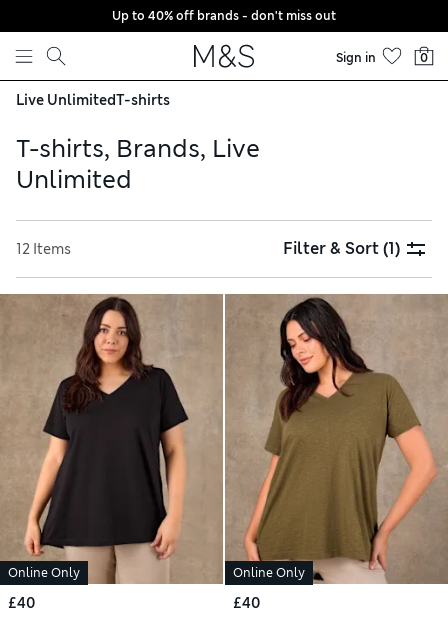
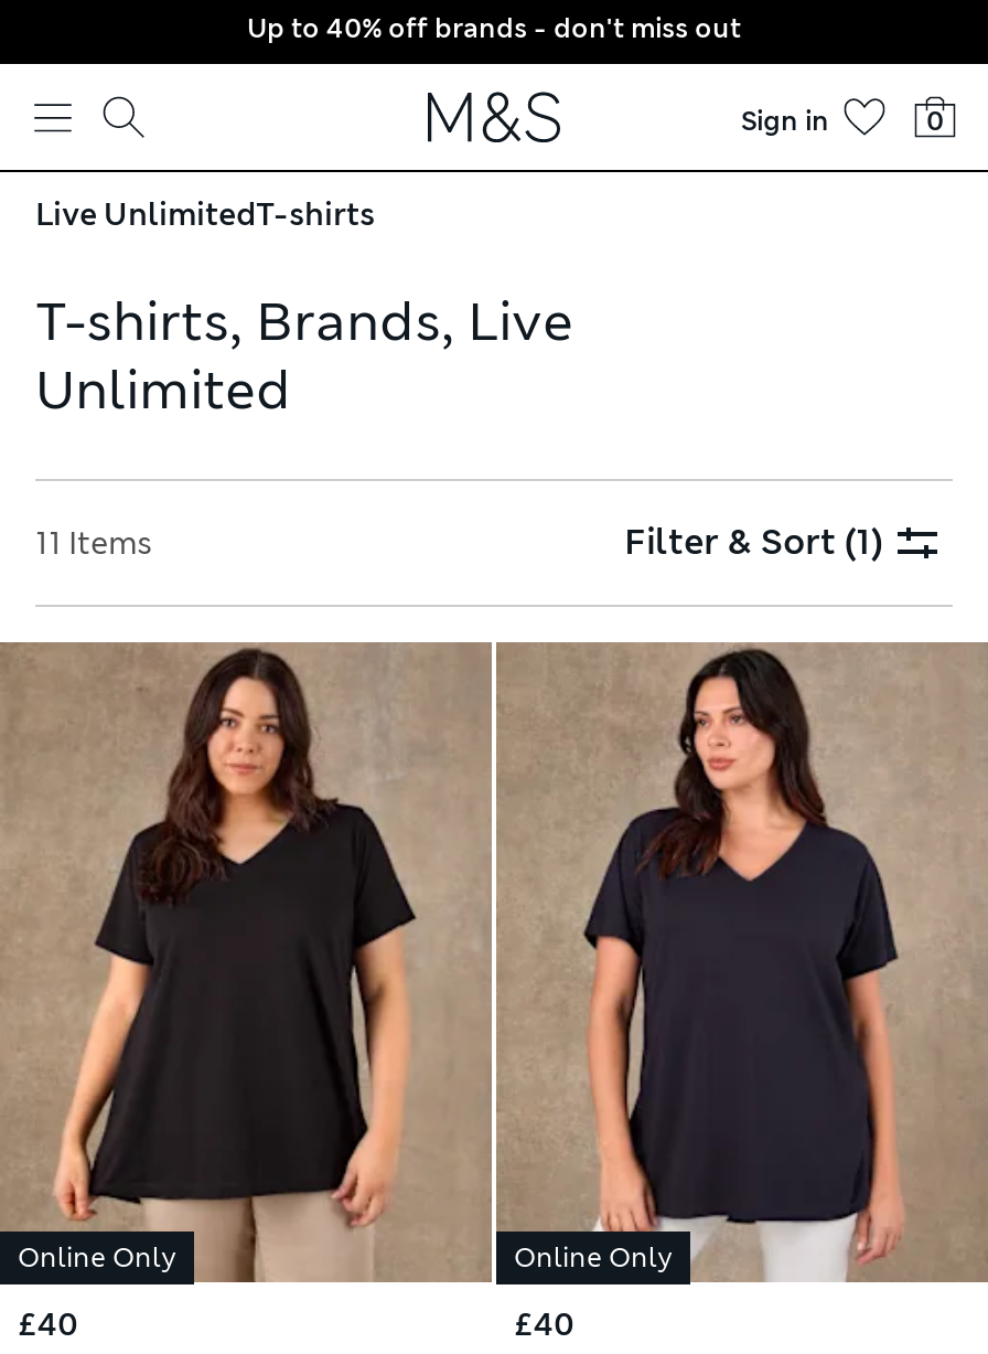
[16,239,71,257] 12 Items -> [35,522,152,562] 11 Items
[245,296,436,583] [image] -> [543,647,959,1280] [image]

